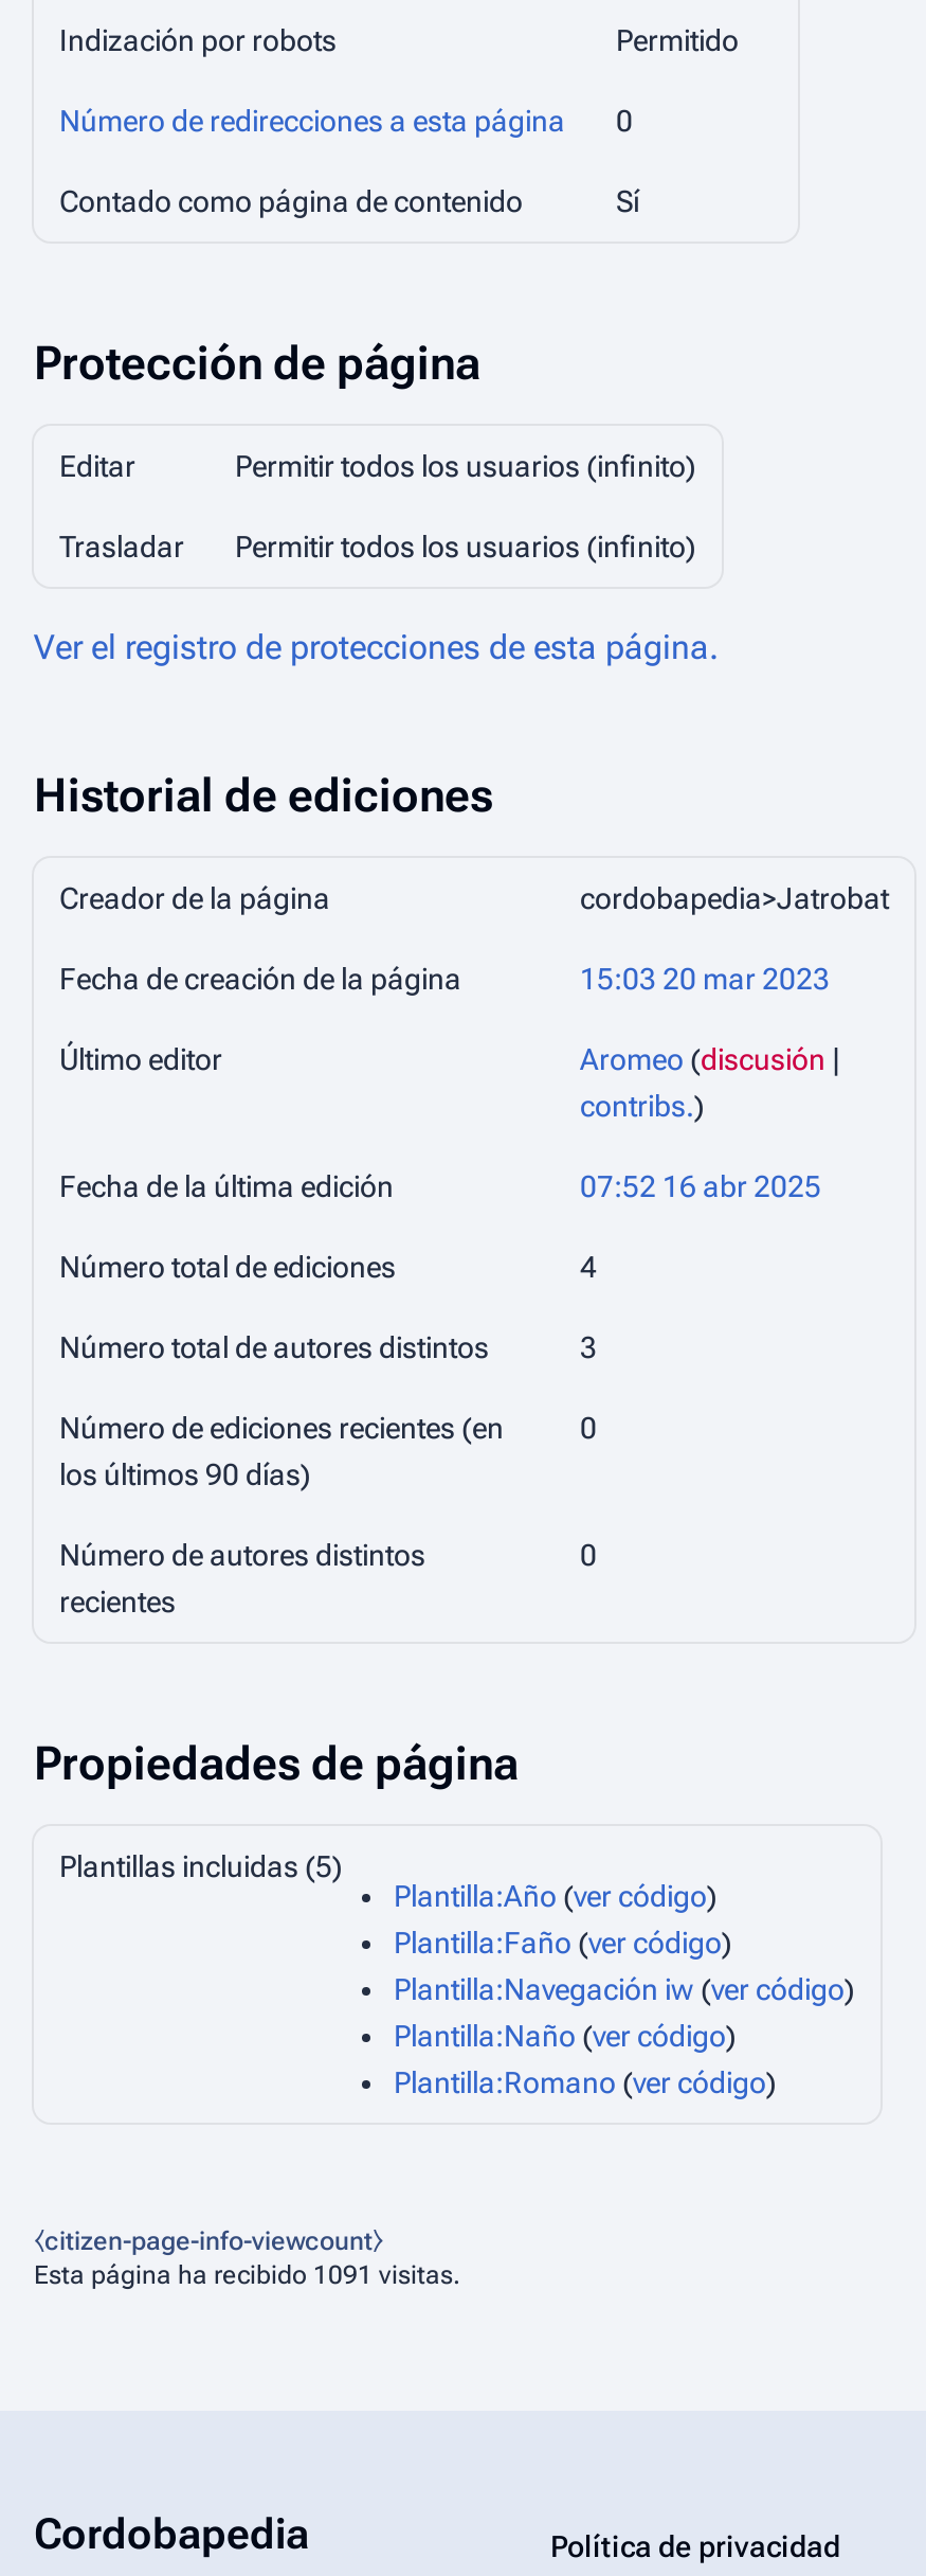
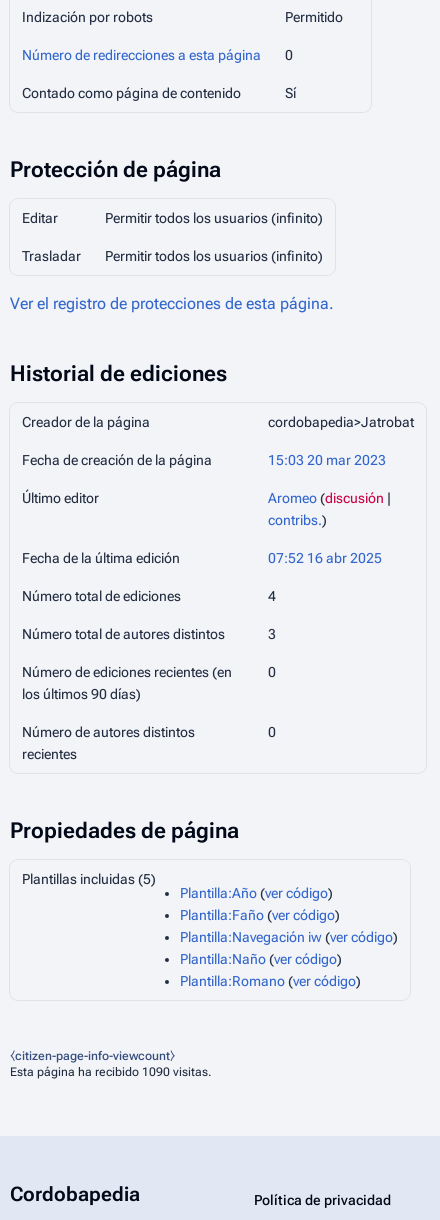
[34,2260,459,2290] Esta página ha recibido 1091 visitas. -> [10,1065,211,1079] Esta página ha recibido 1090 visitas.

